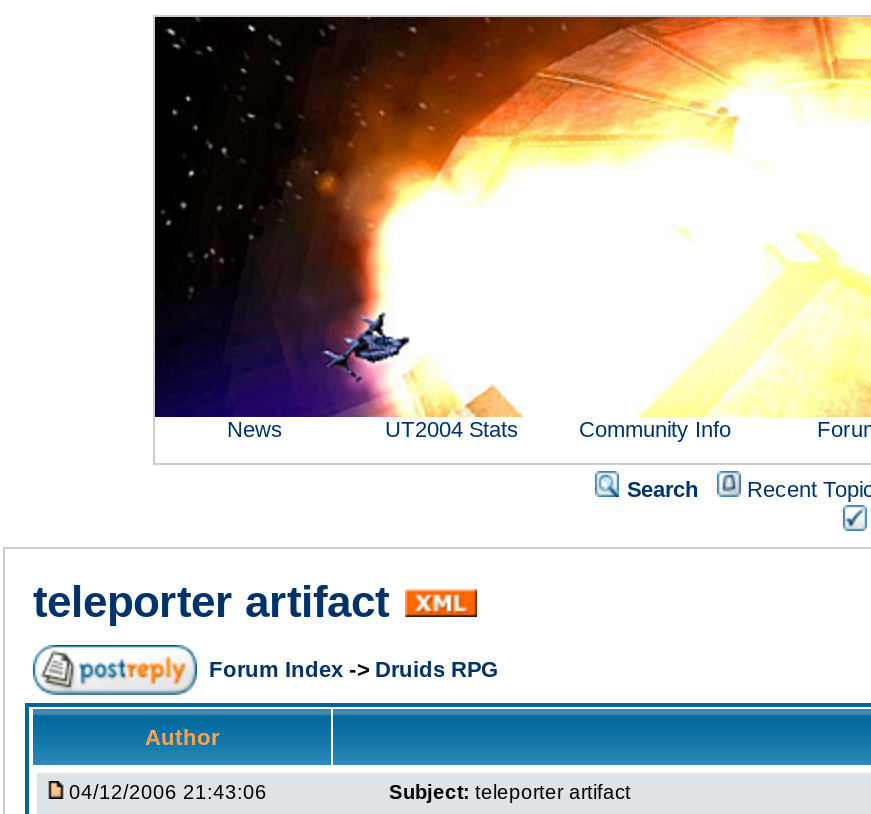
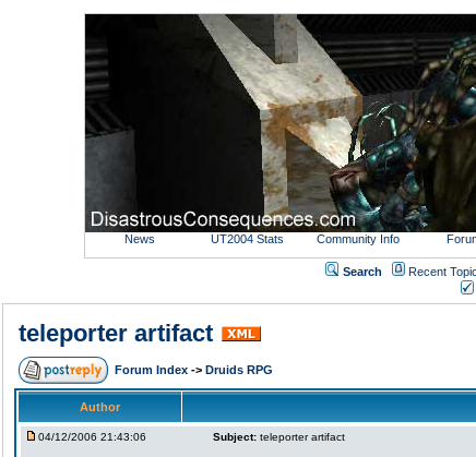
[155,15,865,419] [image] -> [85,13,473,233] [image]

